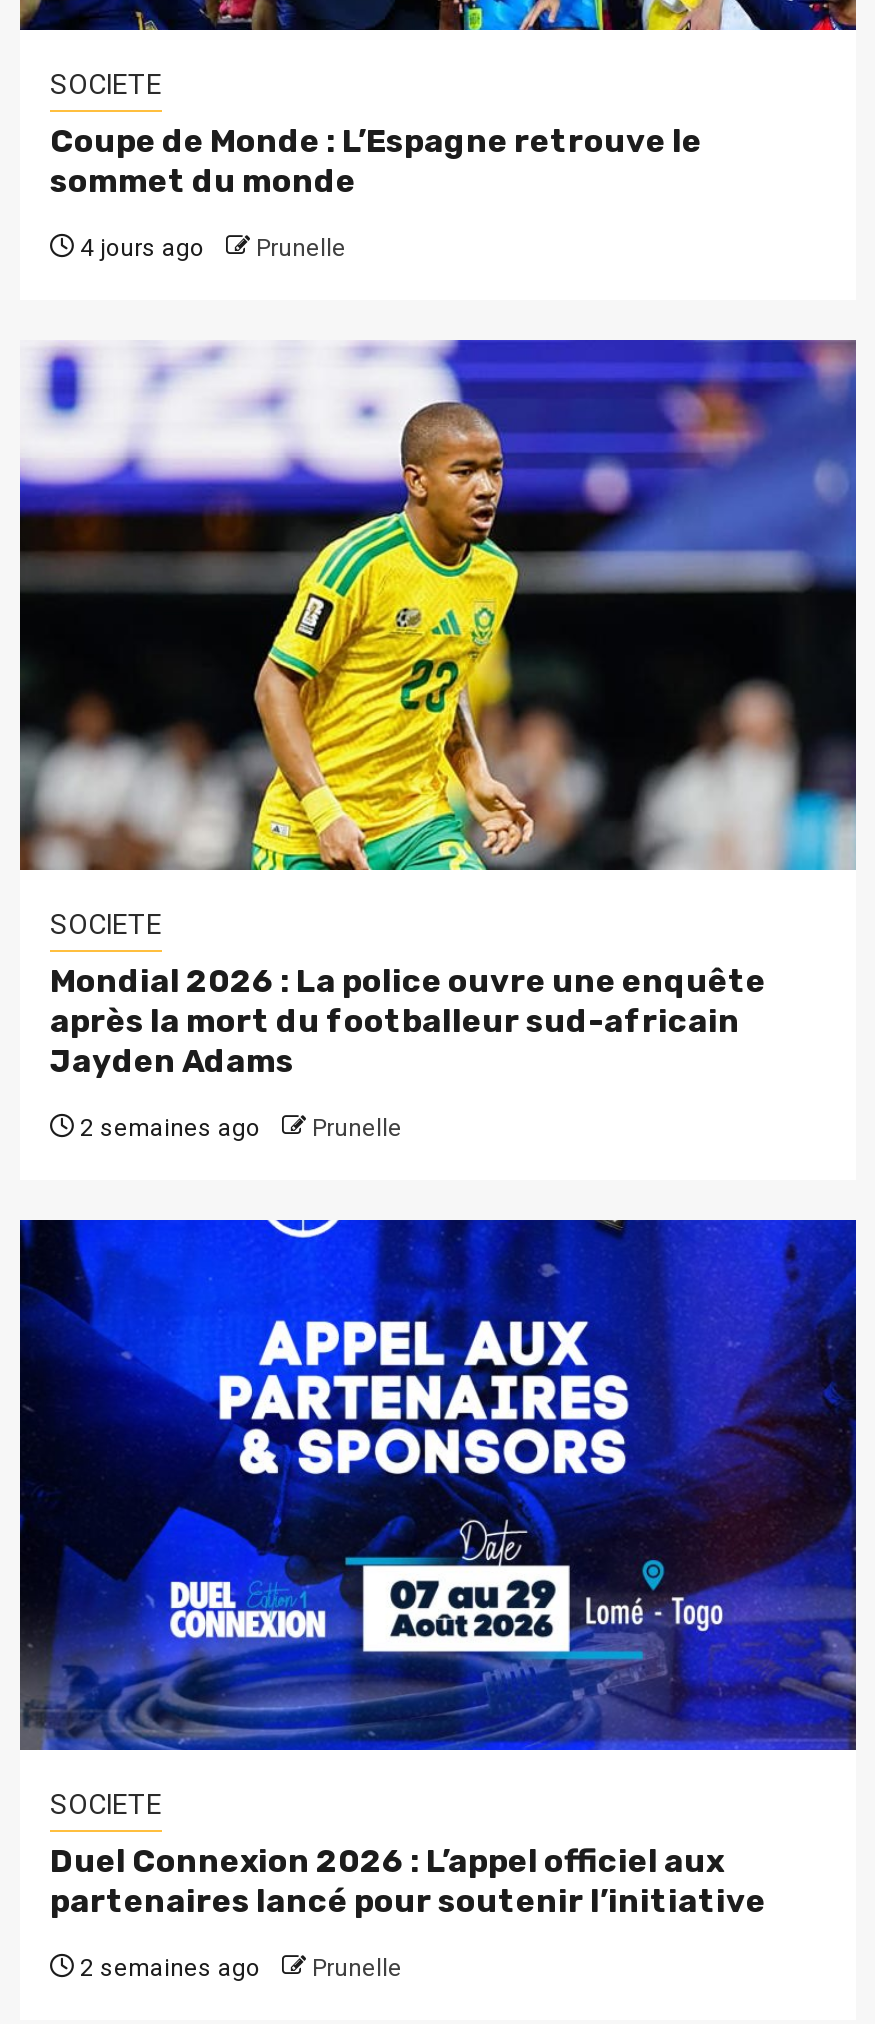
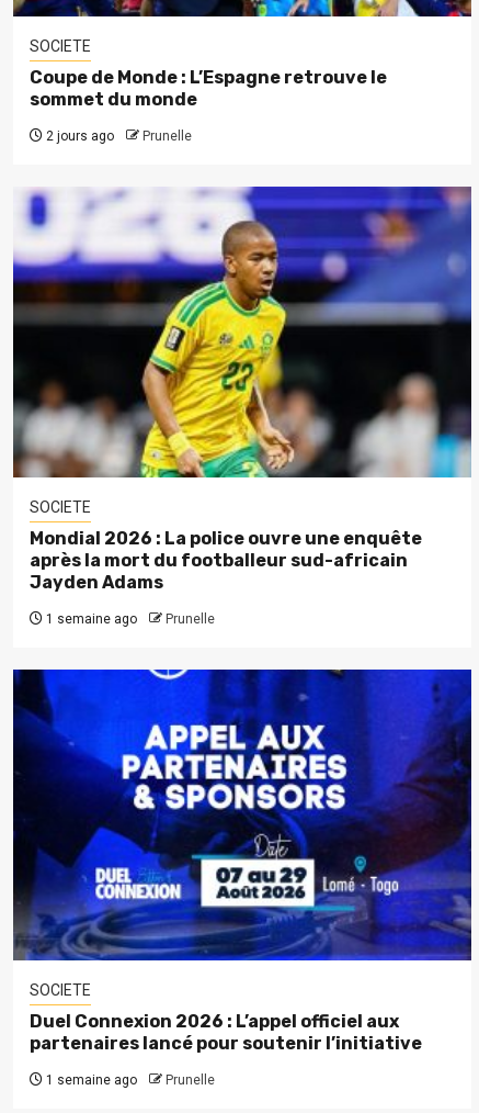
[74,234,346,262] 4 jours ago Prunelle -> [43,129,192,144] 2 jours ago Prunelle
[74,1114,402,1142] 2 semaines ago Prunelle -> [43,611,215,627] 1 semaine ago Prunelle
[74,1954,402,1982] 2 semaines ago Prunelle -> [43,1072,215,1088] 1 semaine ago Prunelle

